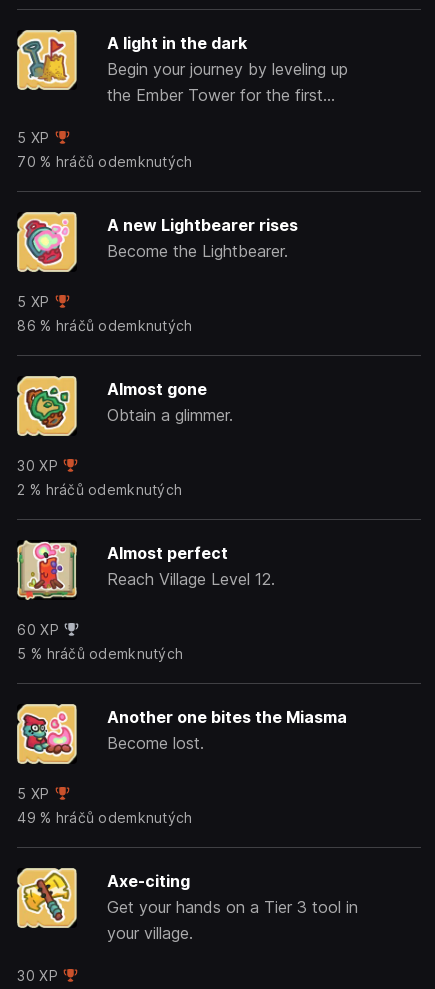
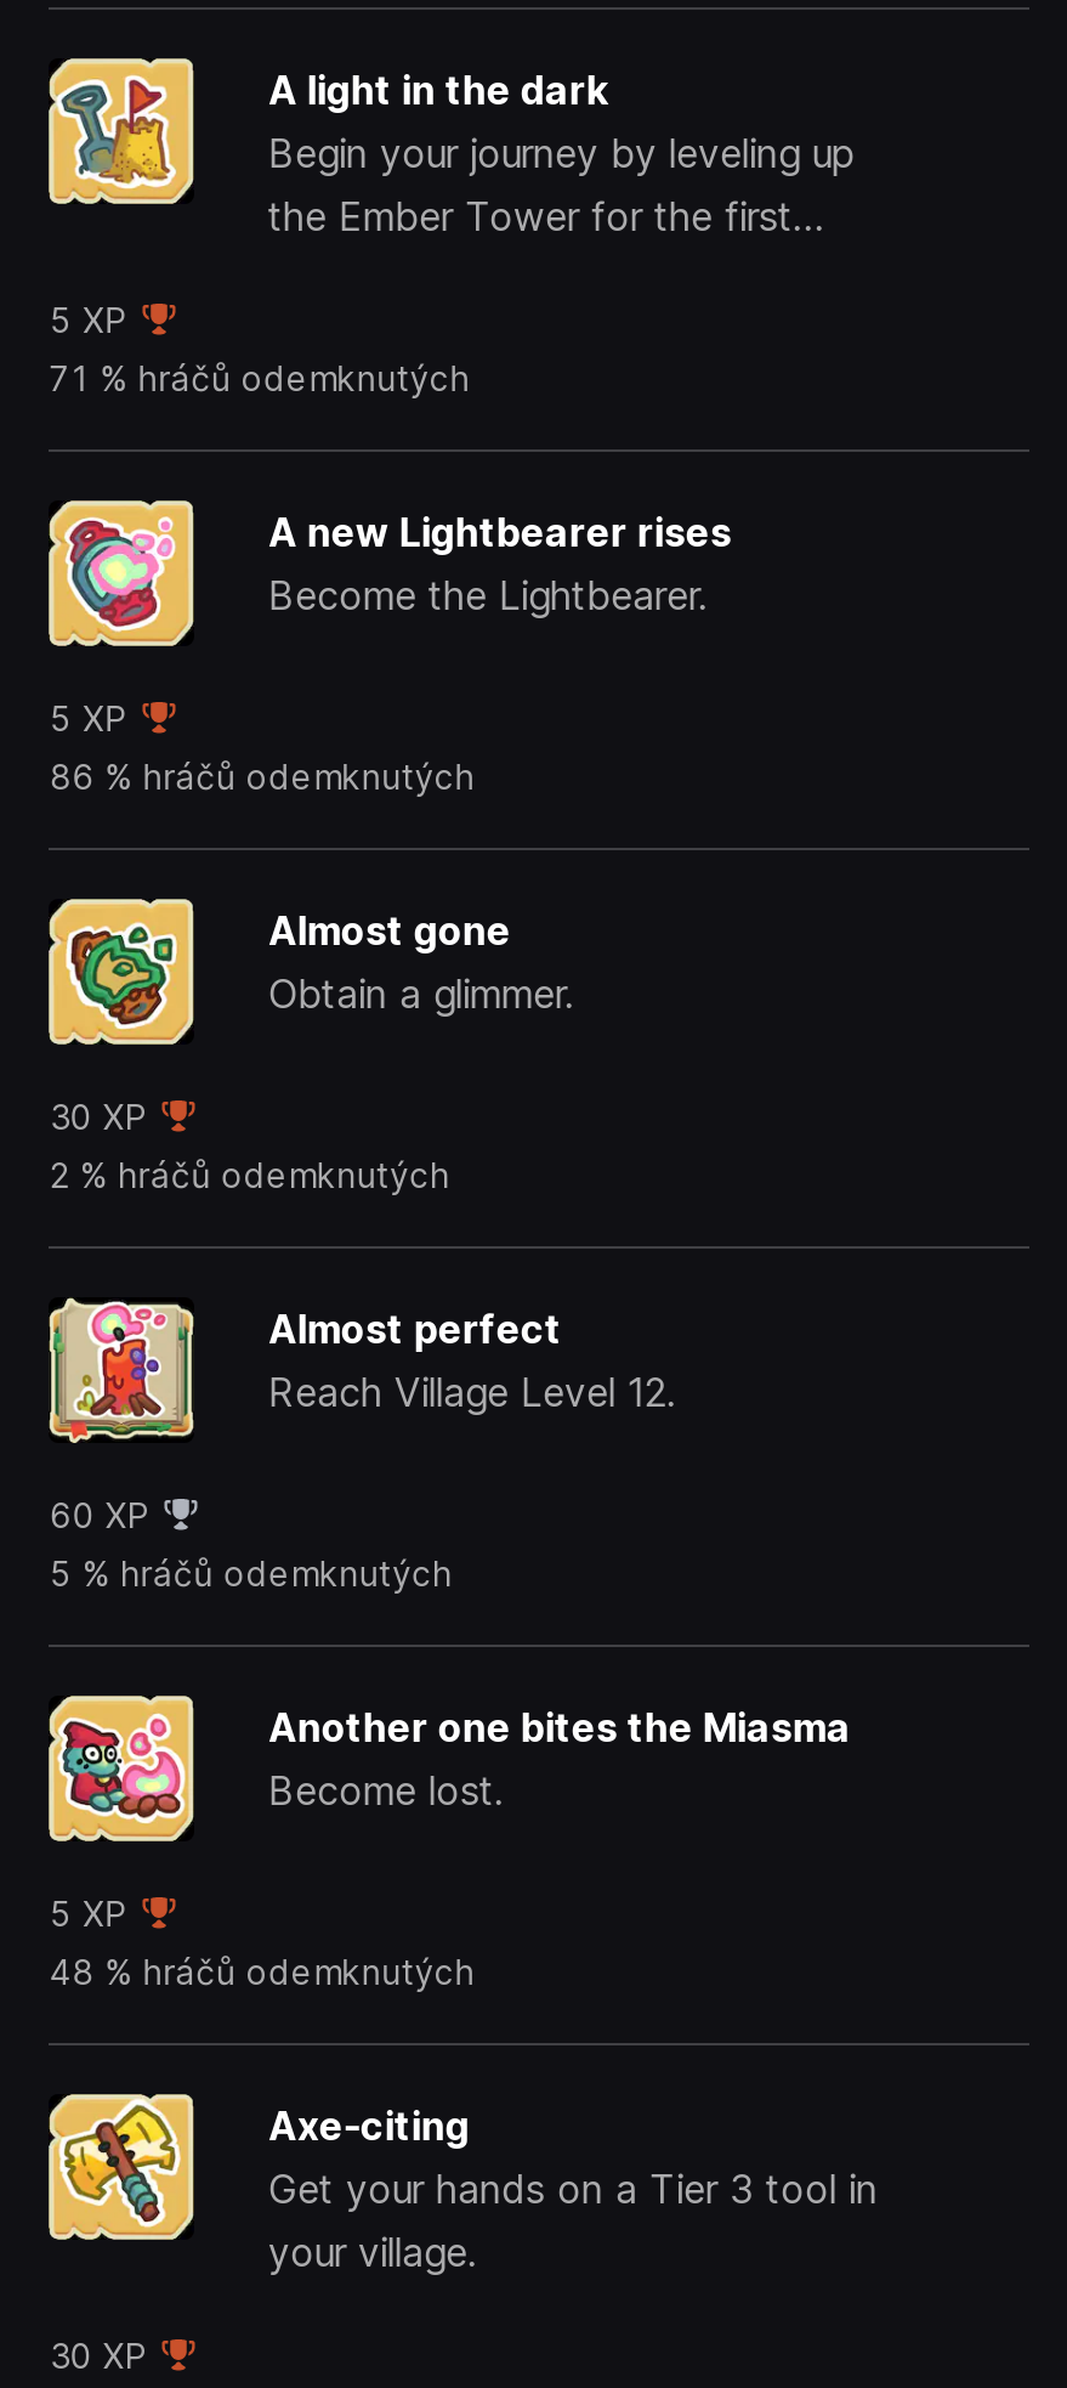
[17,153,193,170] 70 % hráčů odemknutých -> [50,358,470,399] 71 % hráčů odemknutých
[17,809,193,826] 49 % hráčů odemknutých -> [50,1951,475,1993] 48 % hráčů odemknutých

